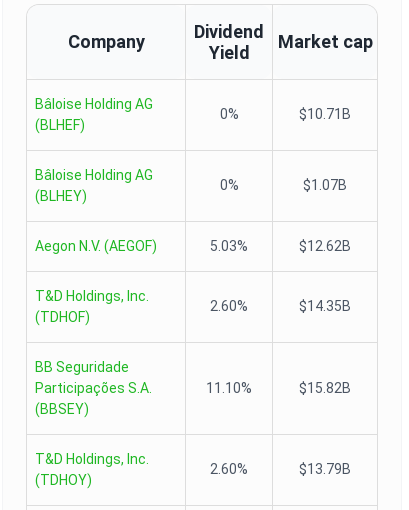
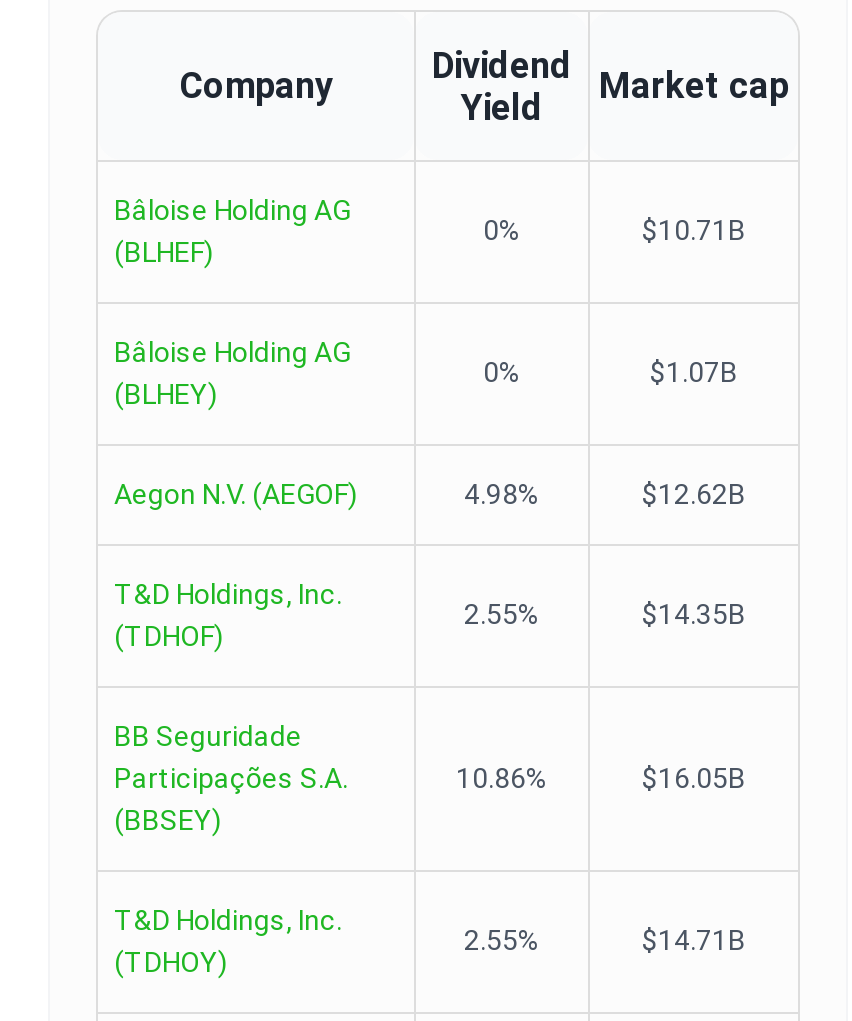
[210,238,248,254] 5.03% -> [464,478,540,510] 4.98%
[210,298,248,314] 2.60% -> [464,598,540,630] 2.55%
[206,380,351,396] 11.10% | $15.82B -> [456,762,746,794] 10.86% | $16.05B
[210,461,351,477] 2.60% | $13.79B -> [464,924,746,956] 2.55% | $14.71B

